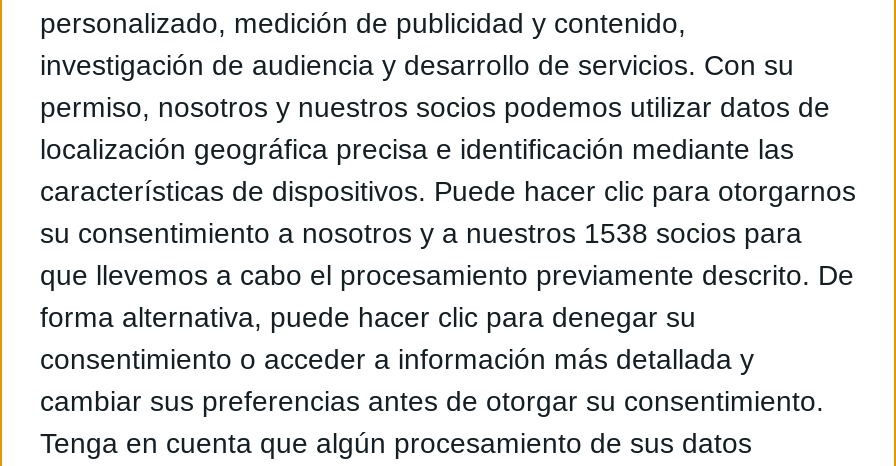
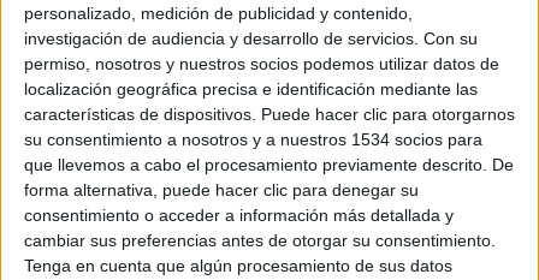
[40,217,802,249] su consentimiento a nosotros y a nuestros 1538 socios para -> [24,130,482,149] su consentimiento a nosotros y a nuestros 1534 socios para

